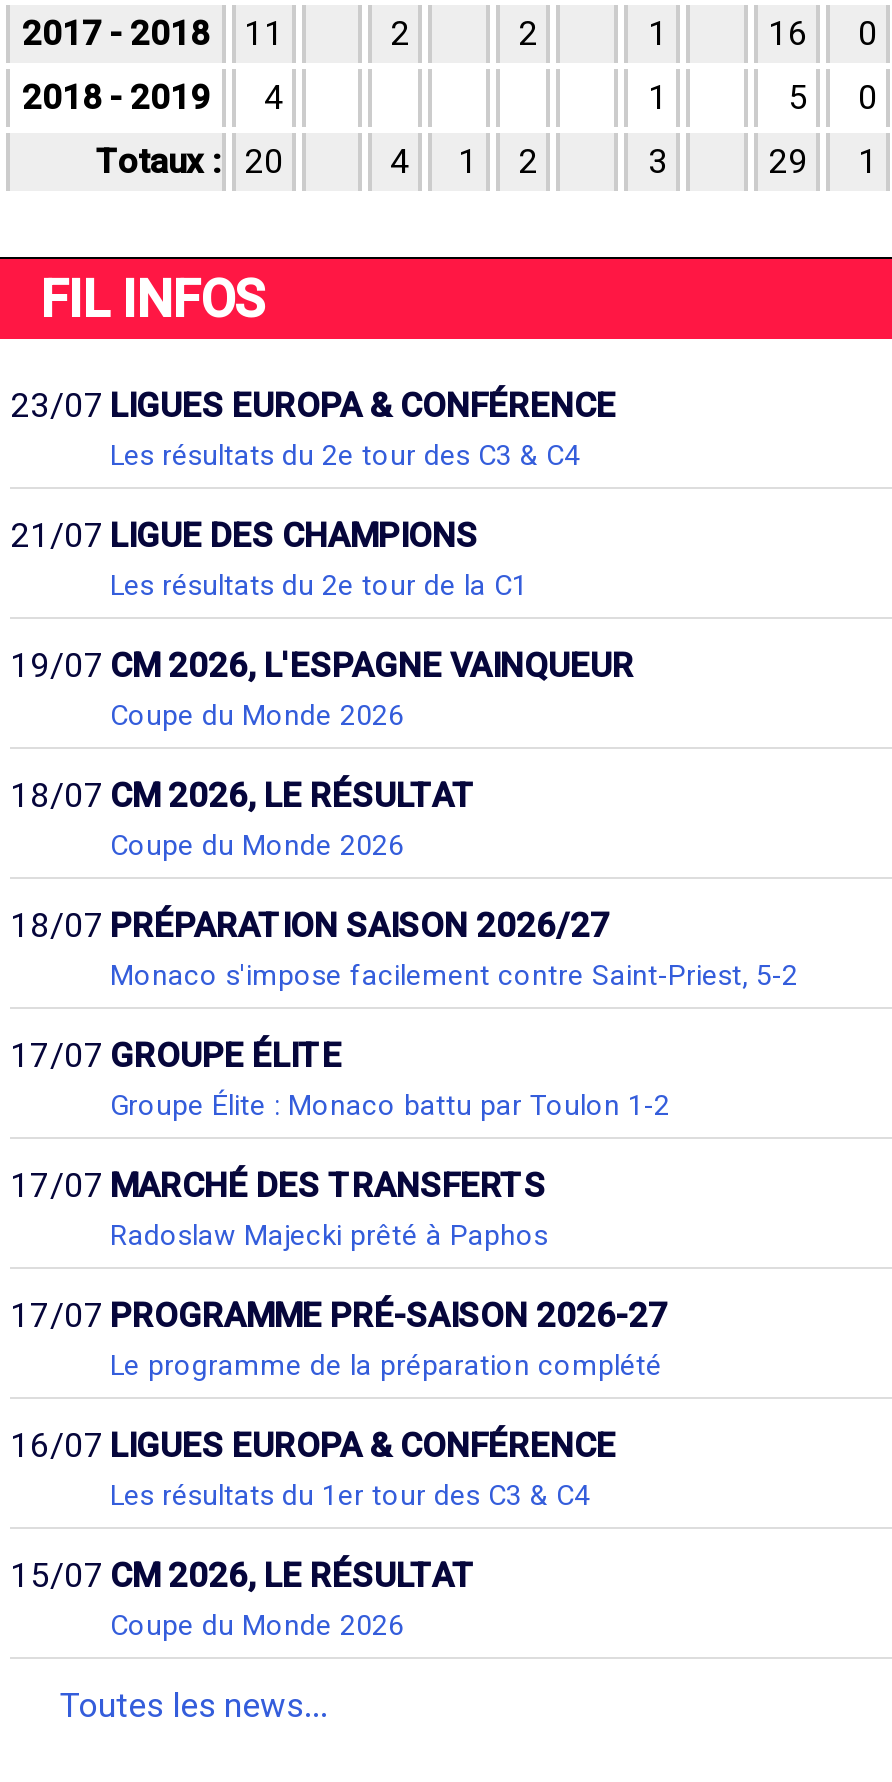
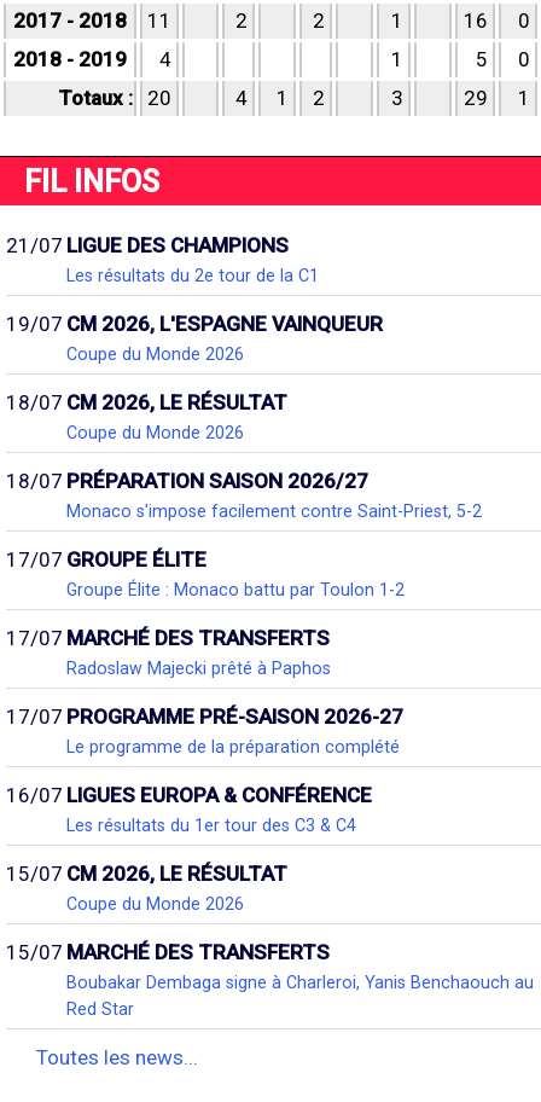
[10,385,616,471] 23/07 LIGUES EUROPA & CONFÉRENCE | Les résultats du 2e tour des C3 & C4 -> none
moved [10,515,798,1641] -> [6,233,482,913]: 21/07 LIGUE DES CHAMPIONS | Les résultats du 2e tour de la C1 | 19/07 CM 2026, L'ESPAGNE VAINQUEUR | ... | 15/07 CM 2026, LE RÉSULTAT | Coupe du Monde 2026
none -> [6,940,534,1019] 15/07 MARCHÉ DES TRANSFERTS | Boubakar Dembaga signe à Charleroi, Yanis Benchaouch au | Red Star

